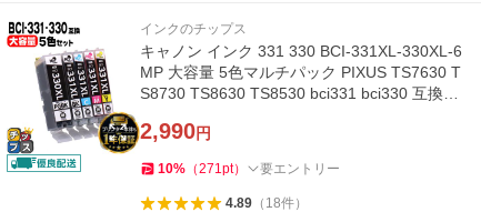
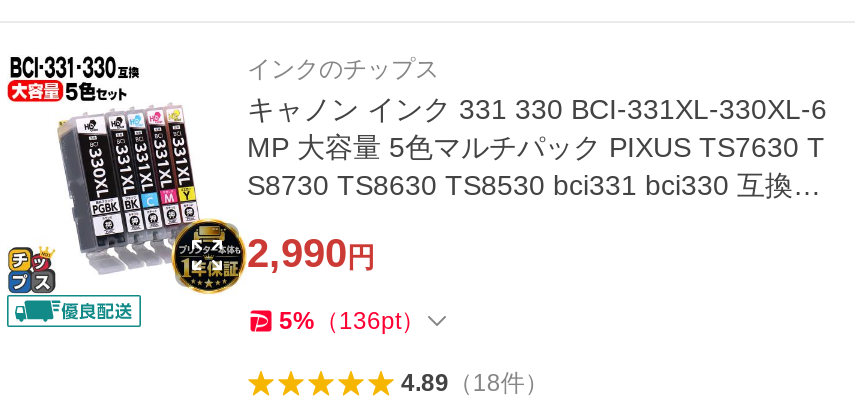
[158,161,340,177] 10%（271pt） | 要エントリー -> [279,307,425,335] 5%（136pt）

